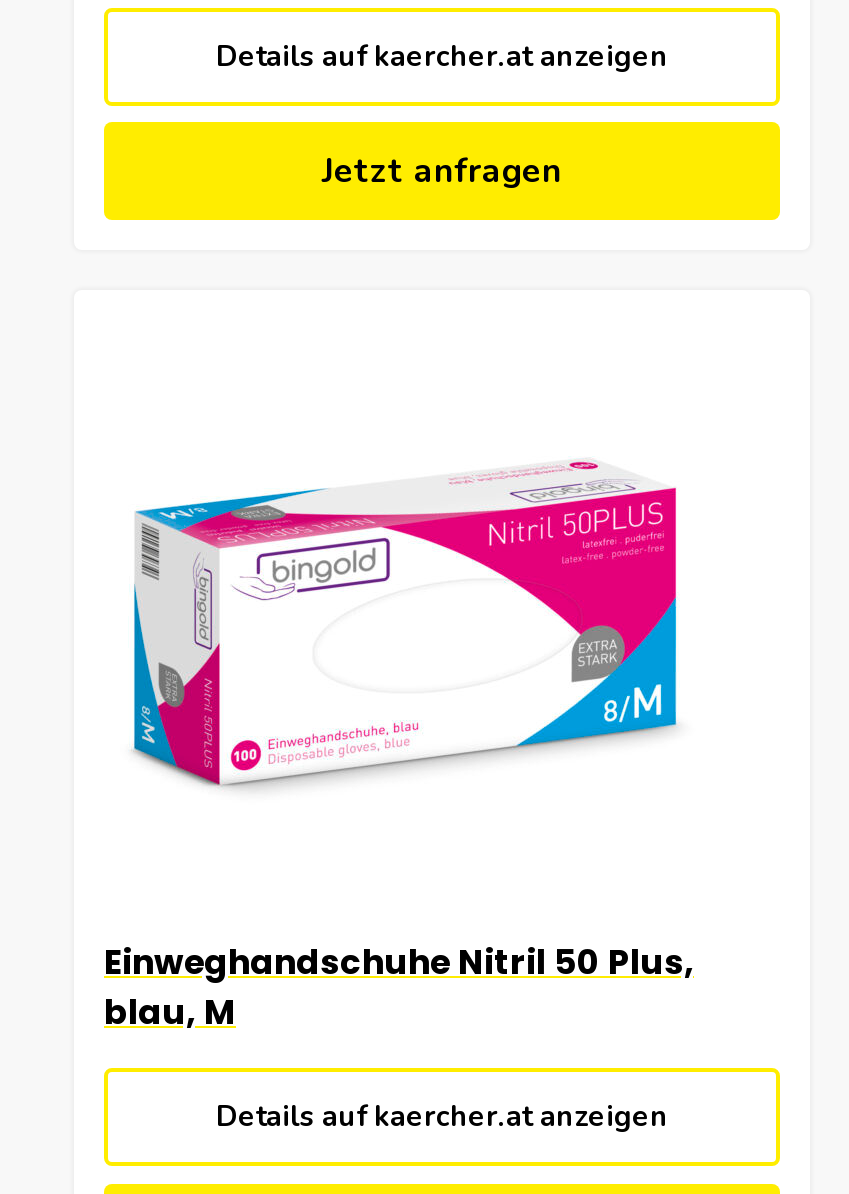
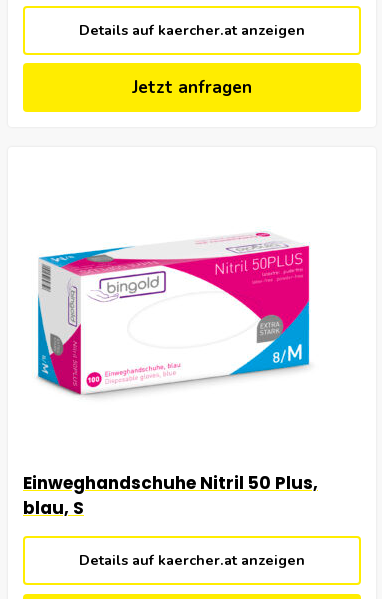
[104,987,236,1035] blau, M -> [23,495,84,519] blau, S

